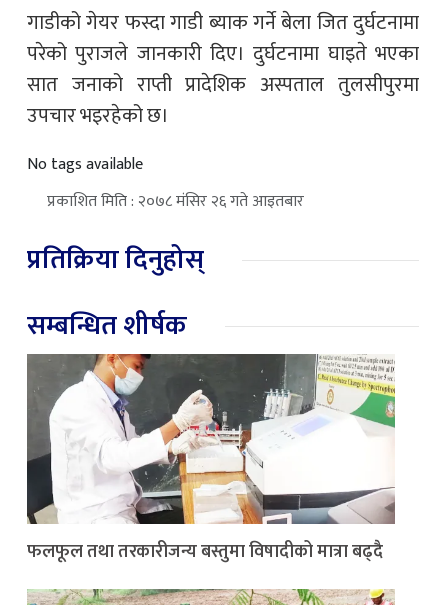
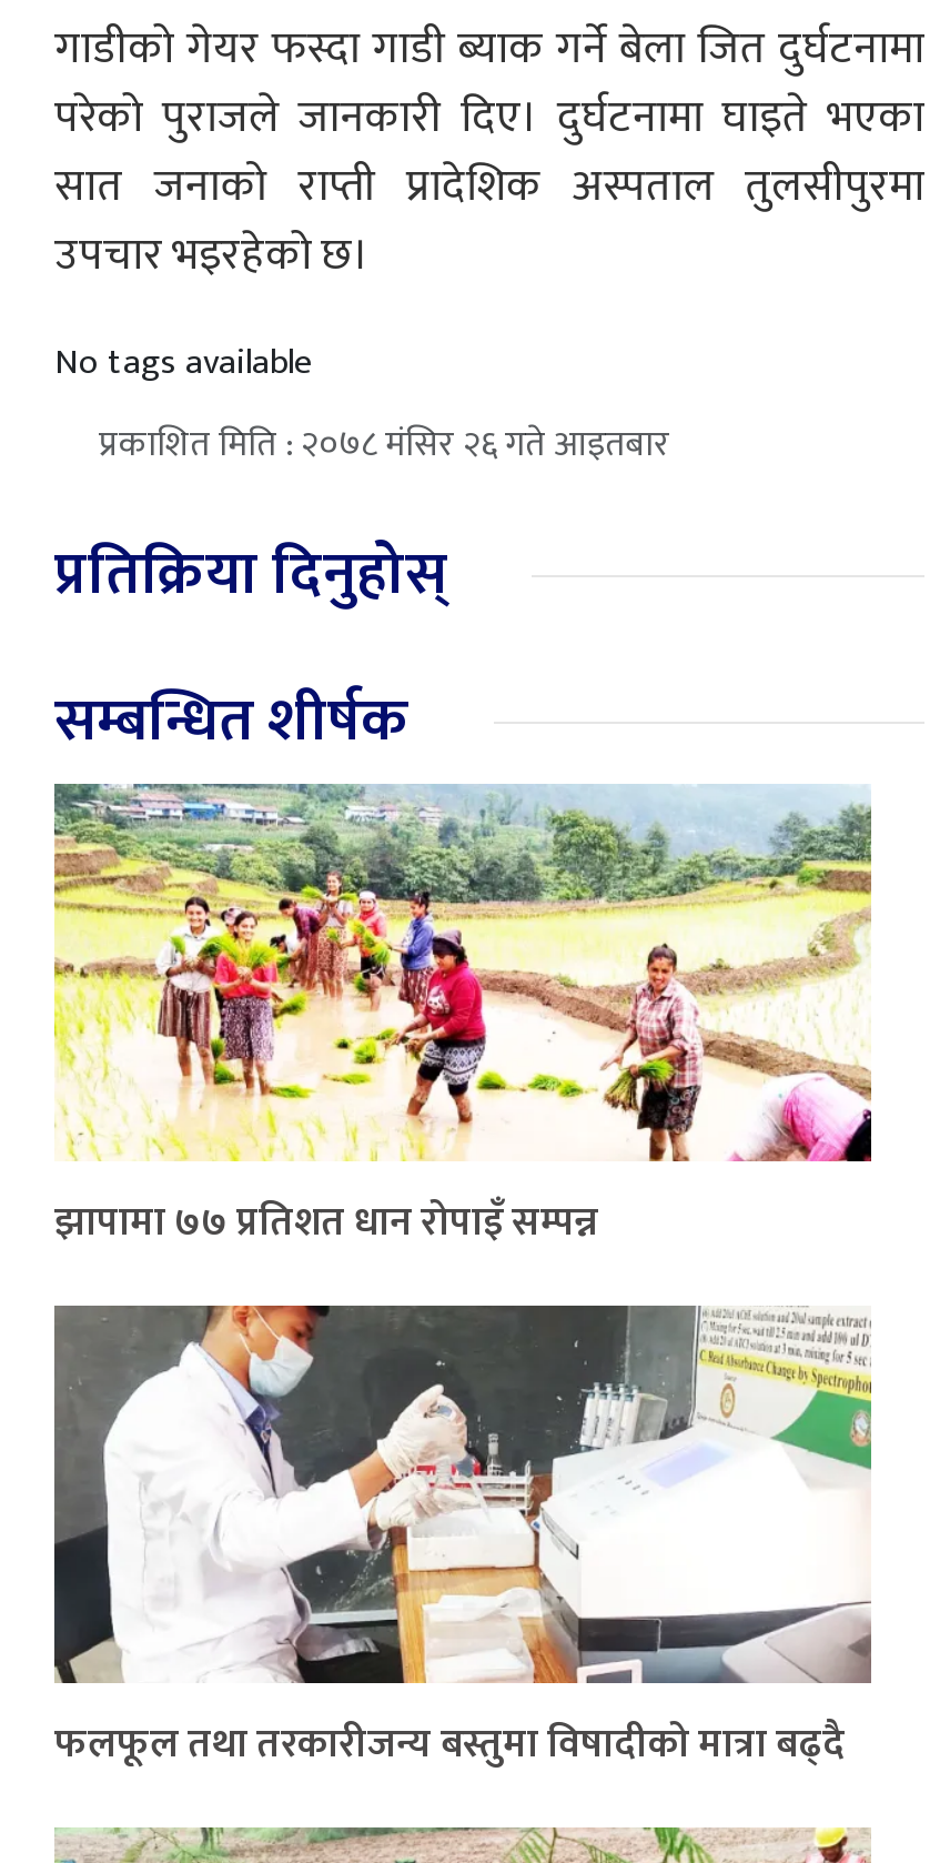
none -> [52,782,873,1258] [image] | झापामा ७७ प्रतिशत धान रोपाइँ सम्पन्न

